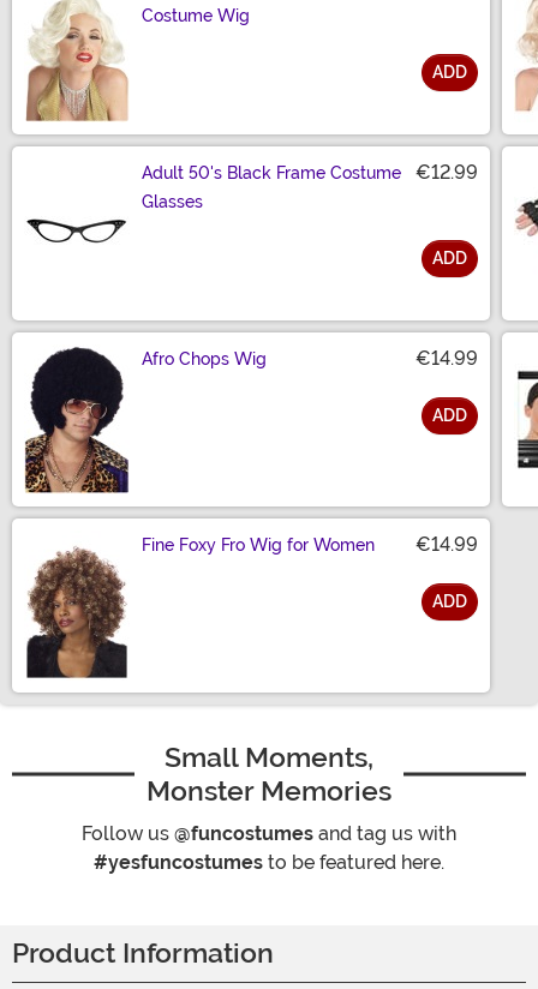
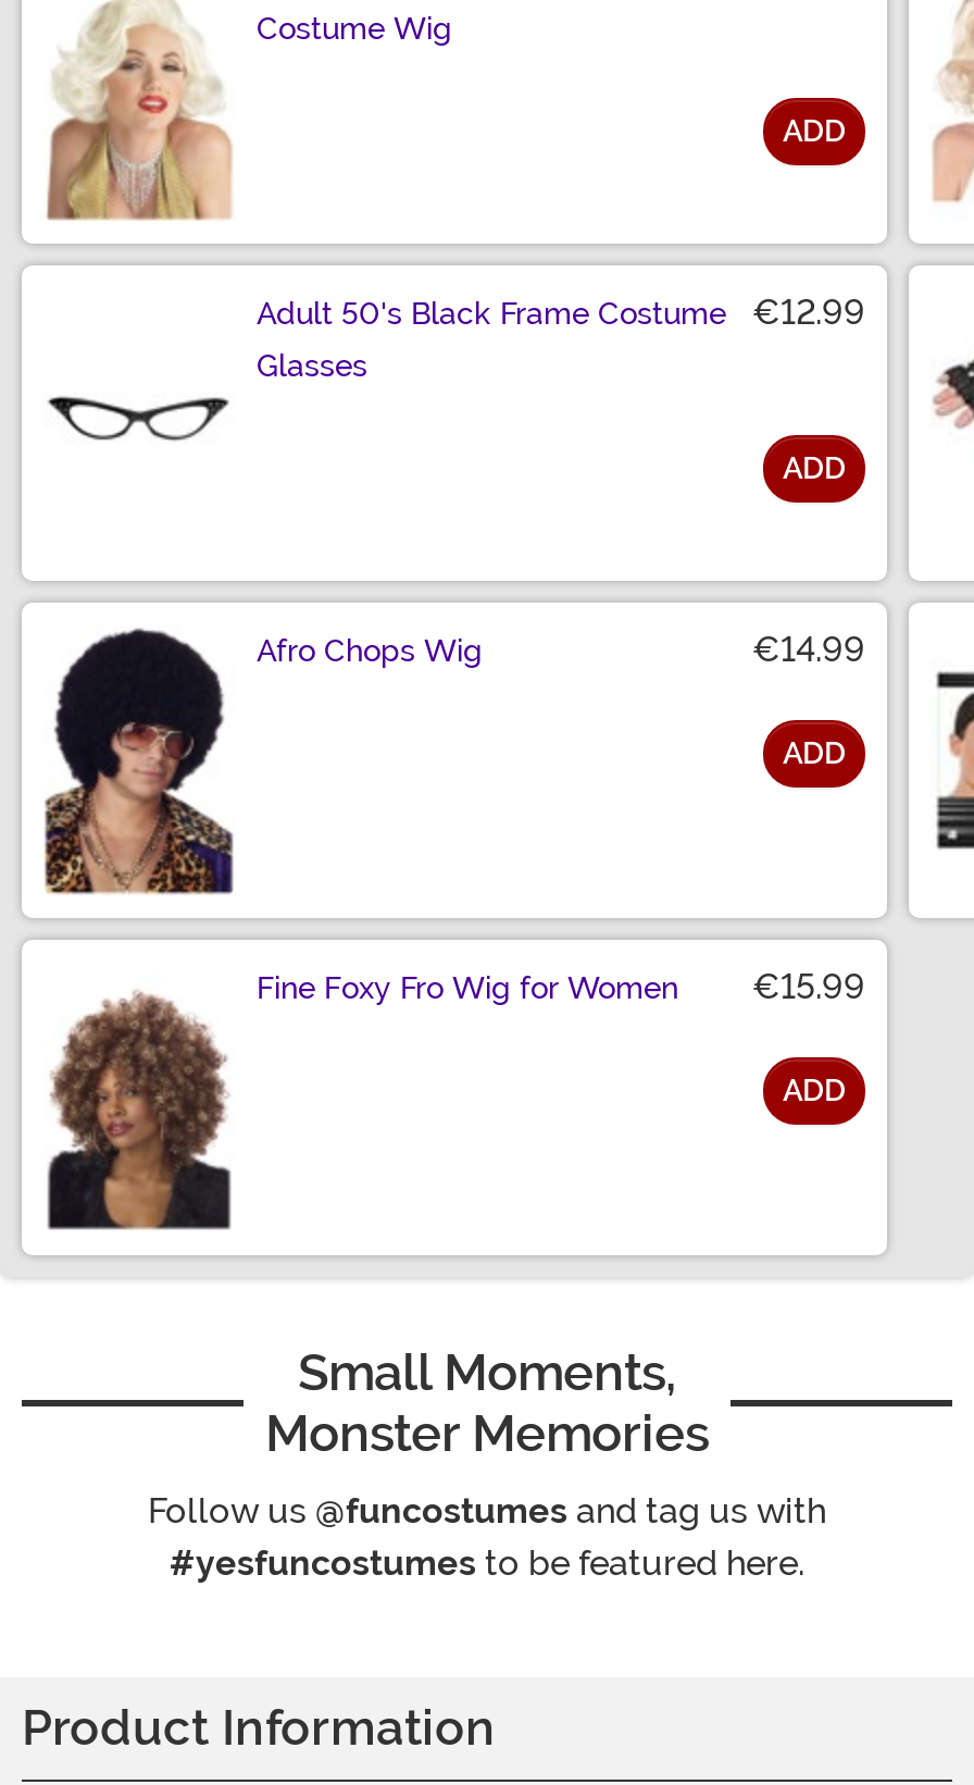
[416,533,478,556] €14.99 -> [752,967,865,1008] €15.99

